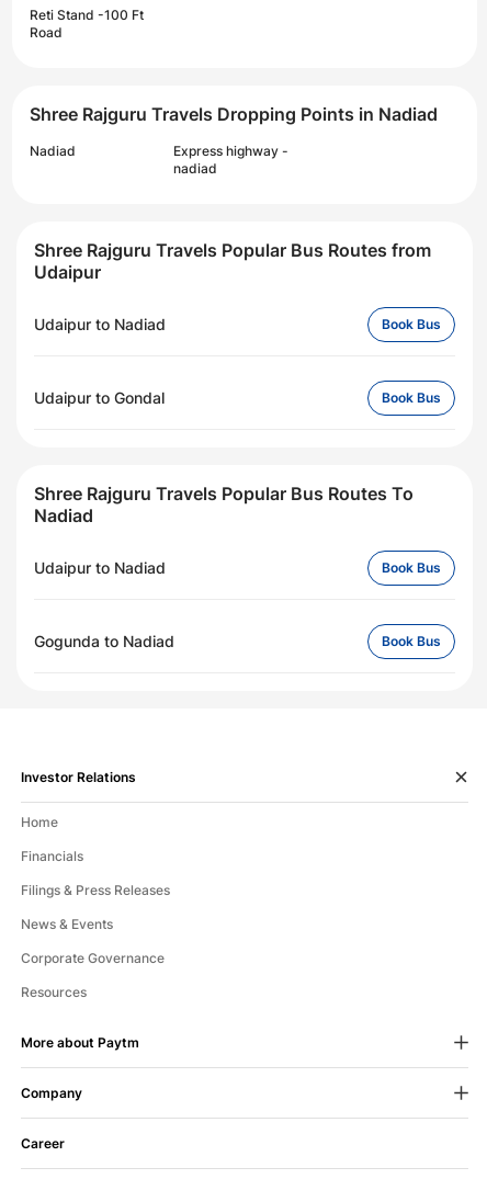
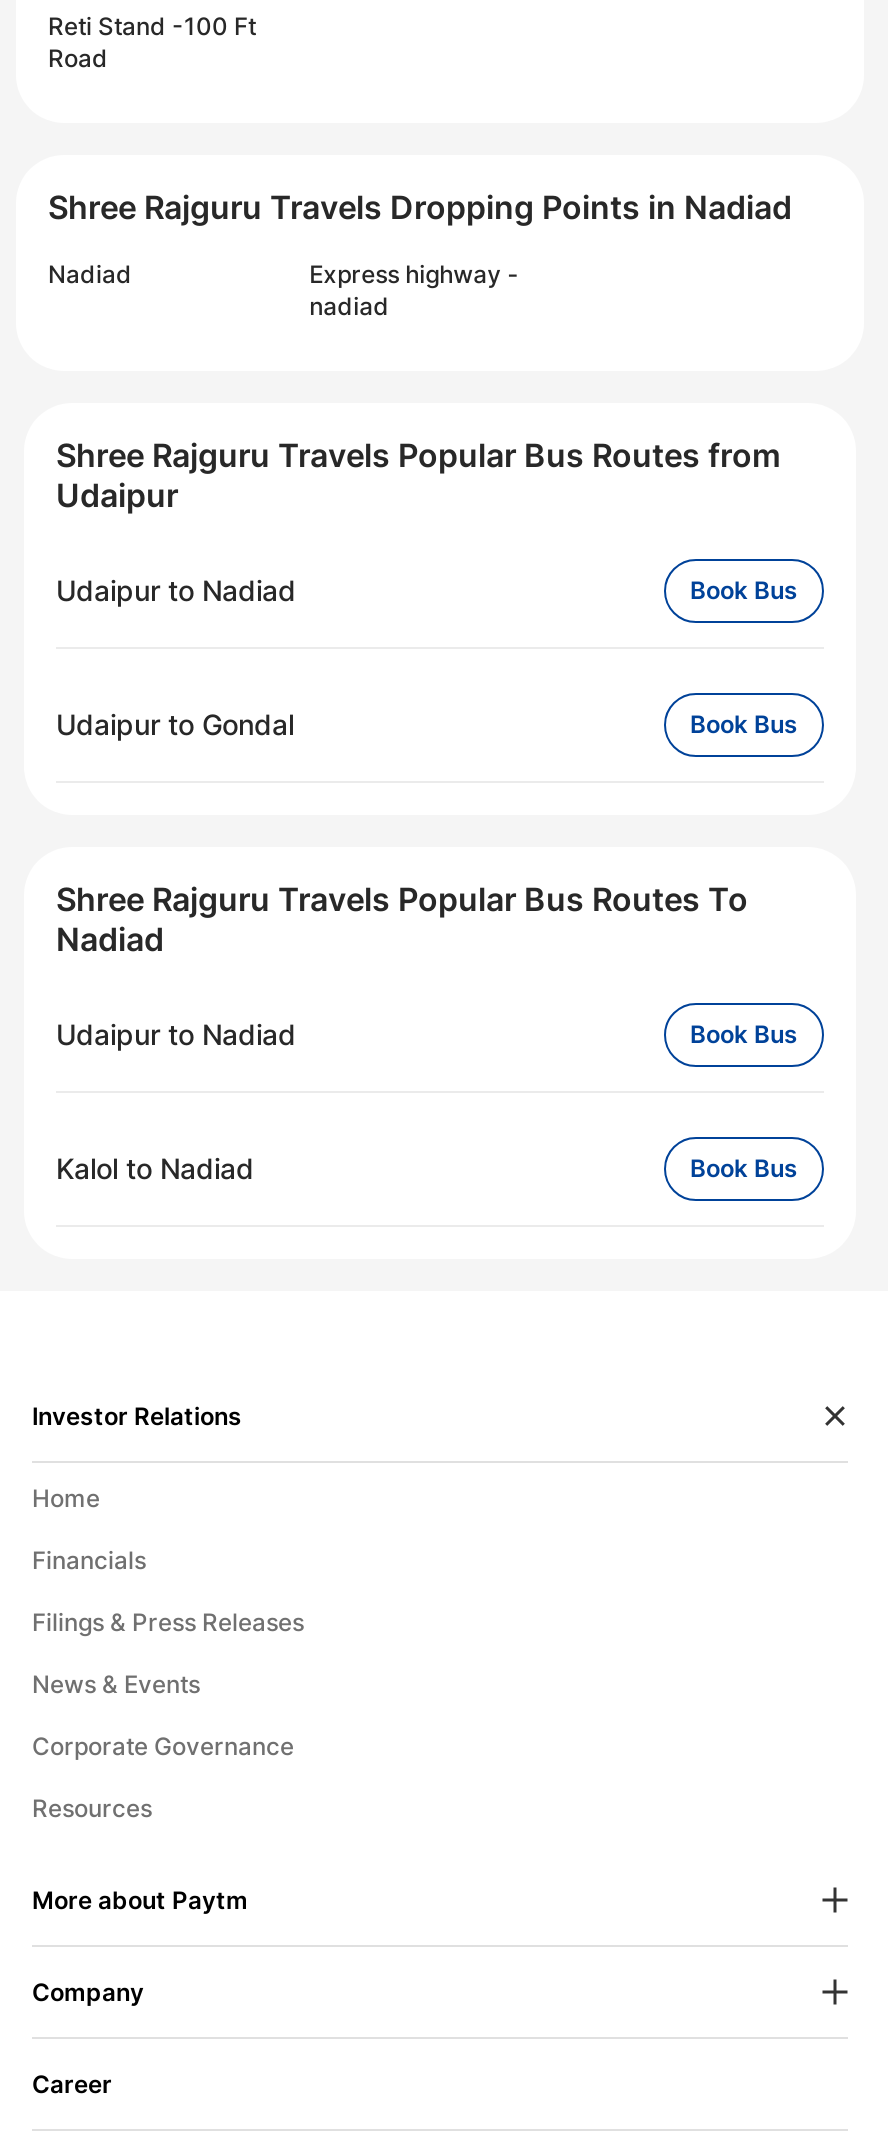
[34,632,174,650] Gogunda to Nadiad -> [56,1151,254,1185] Kalol to Nadiad

